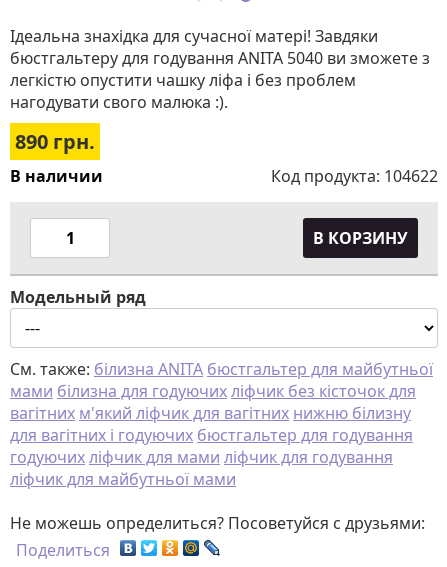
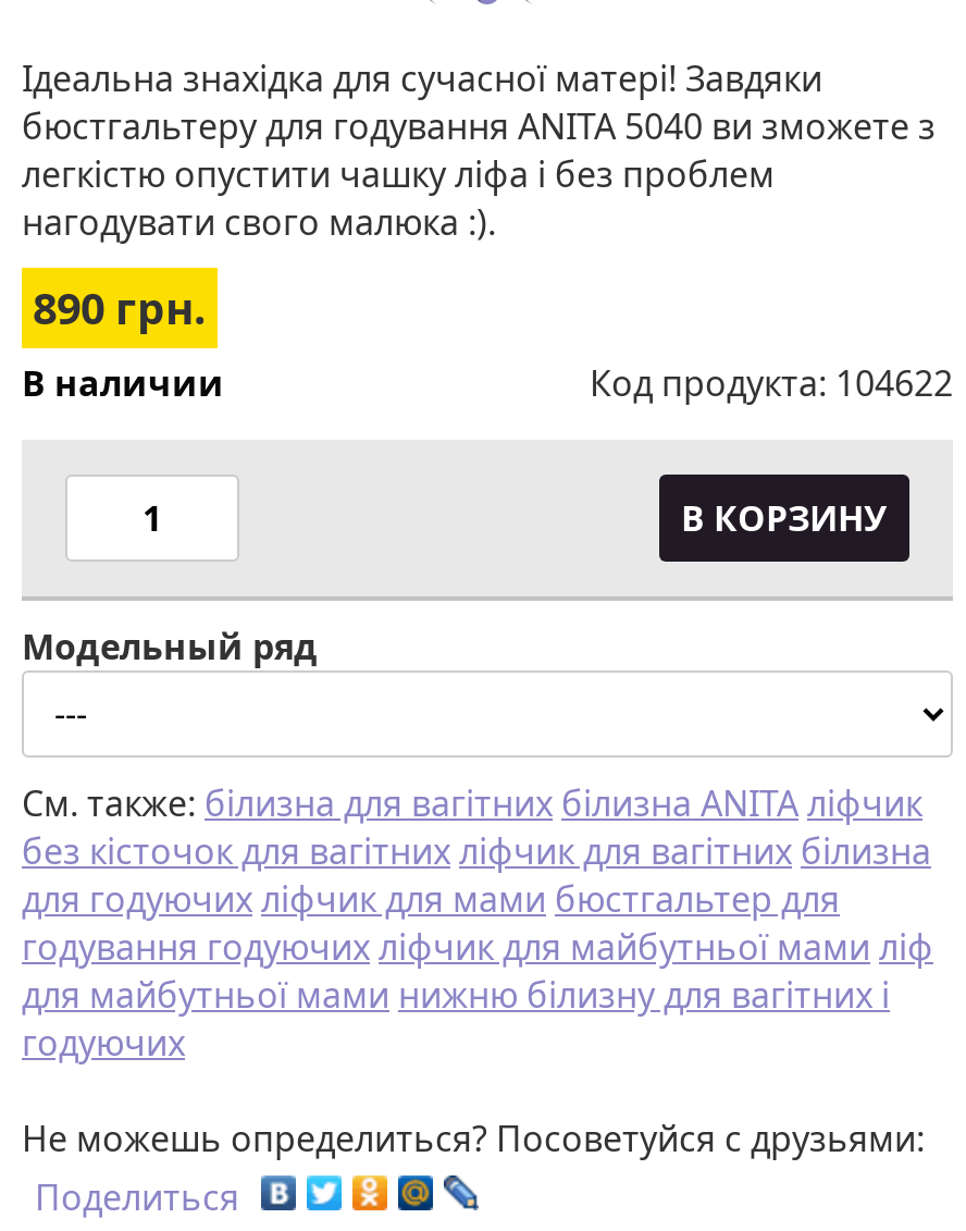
[10,358,433,490] См. также: білизна ANITA бюстгальтер для майбутньої | мами білизна для годуючих ліфчик без кісточок для | вагітних м'який ліфчик для вагітних нижню білизну | для вагітних і годуючих бюстгальтер для годування | годуючих ліфчик для мами ліфчик для годування | ліфчик для майбутньої мами -> [22,779,933,1067] См. также: білизна для вагітних білизна ANITA ліфчик | без кісточок для вагітних ліфчик для вагітних білизна | для годуючих ліфчик для мами бюстгальтер для | годування годуючих ліфчик для майбутньої мами ліф | для майбутньої мами нижню білизну для вагітних і | годуючих

